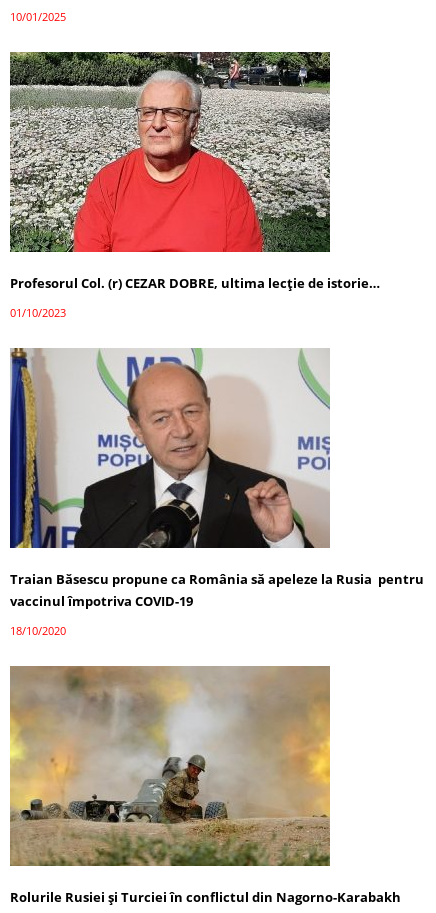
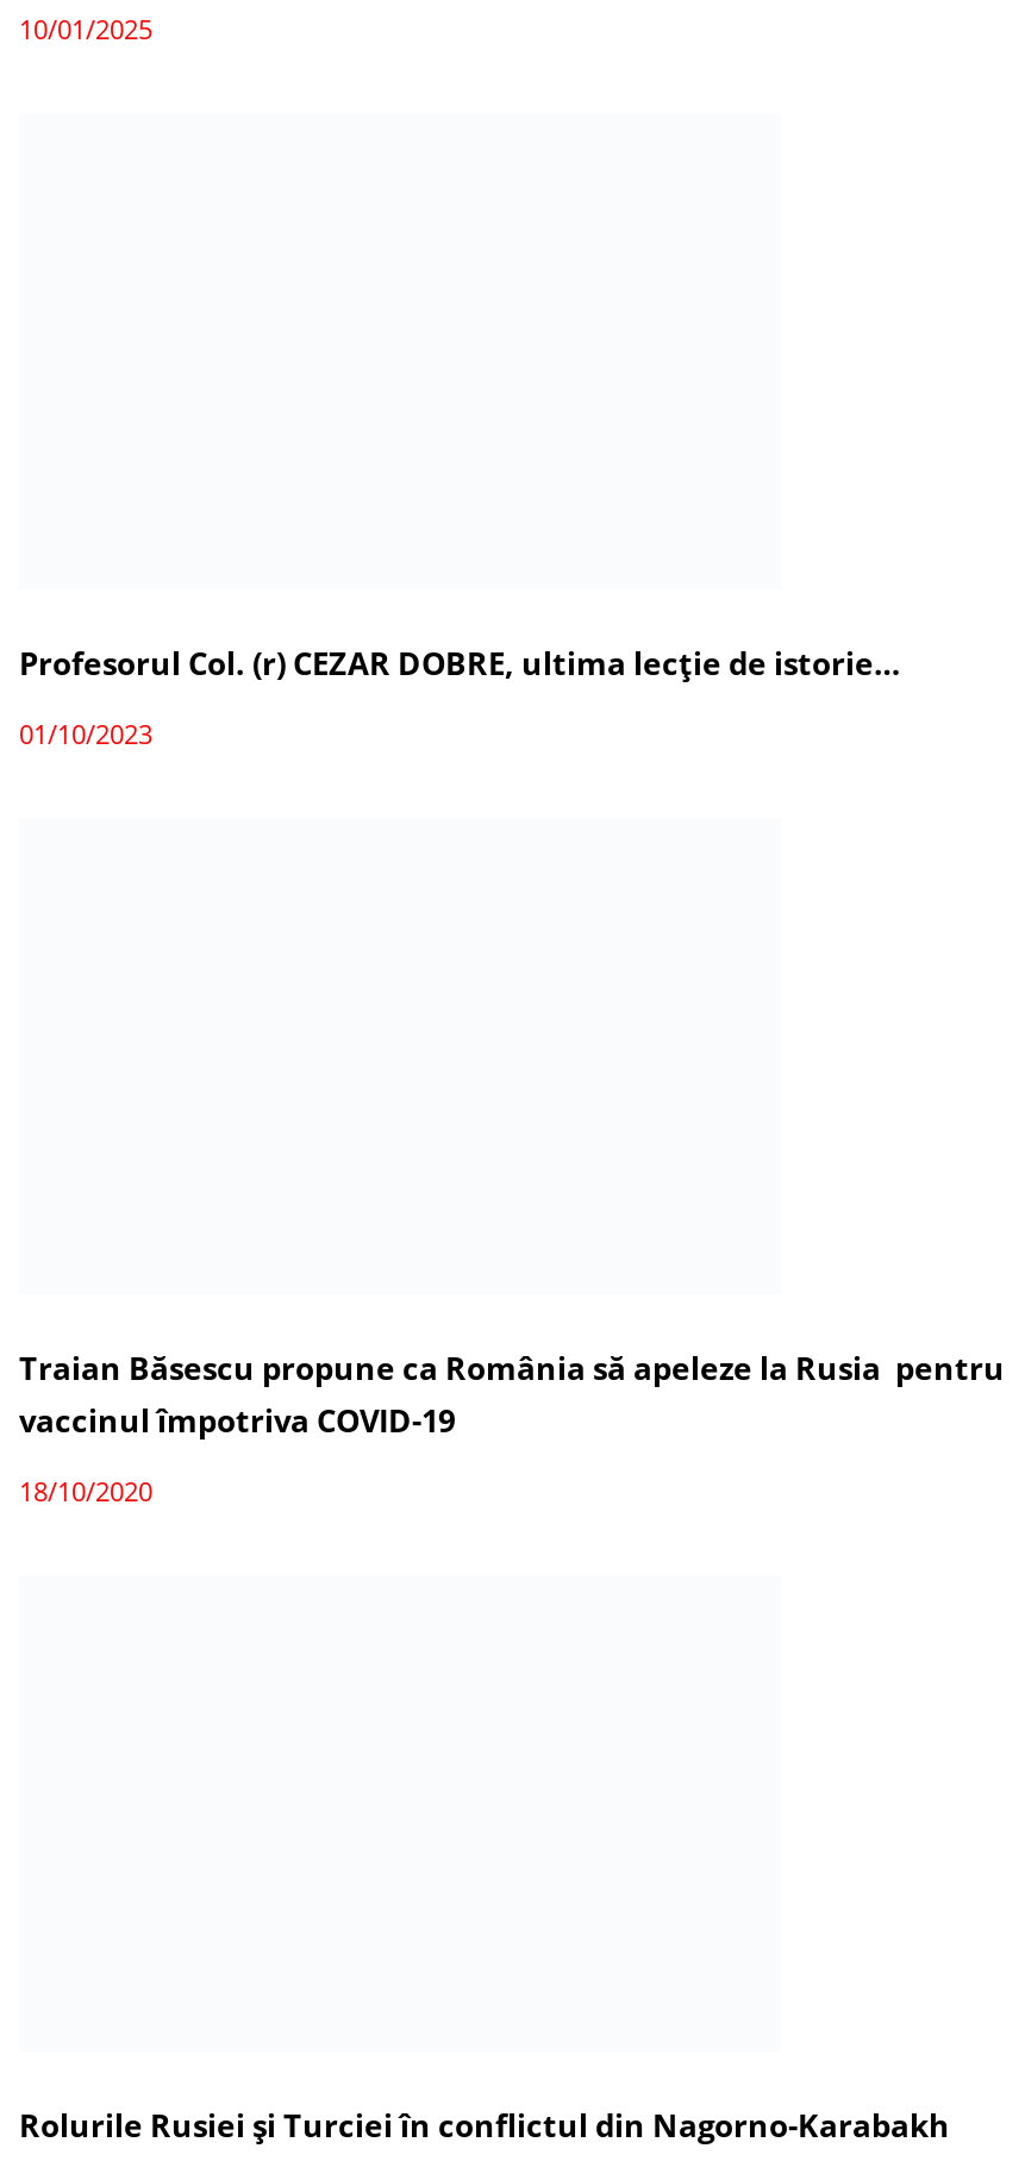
[9,51,331,253] [image] -> none
[9,347,331,549] [image] -> none
[9,665,331,867] [image] -> none

